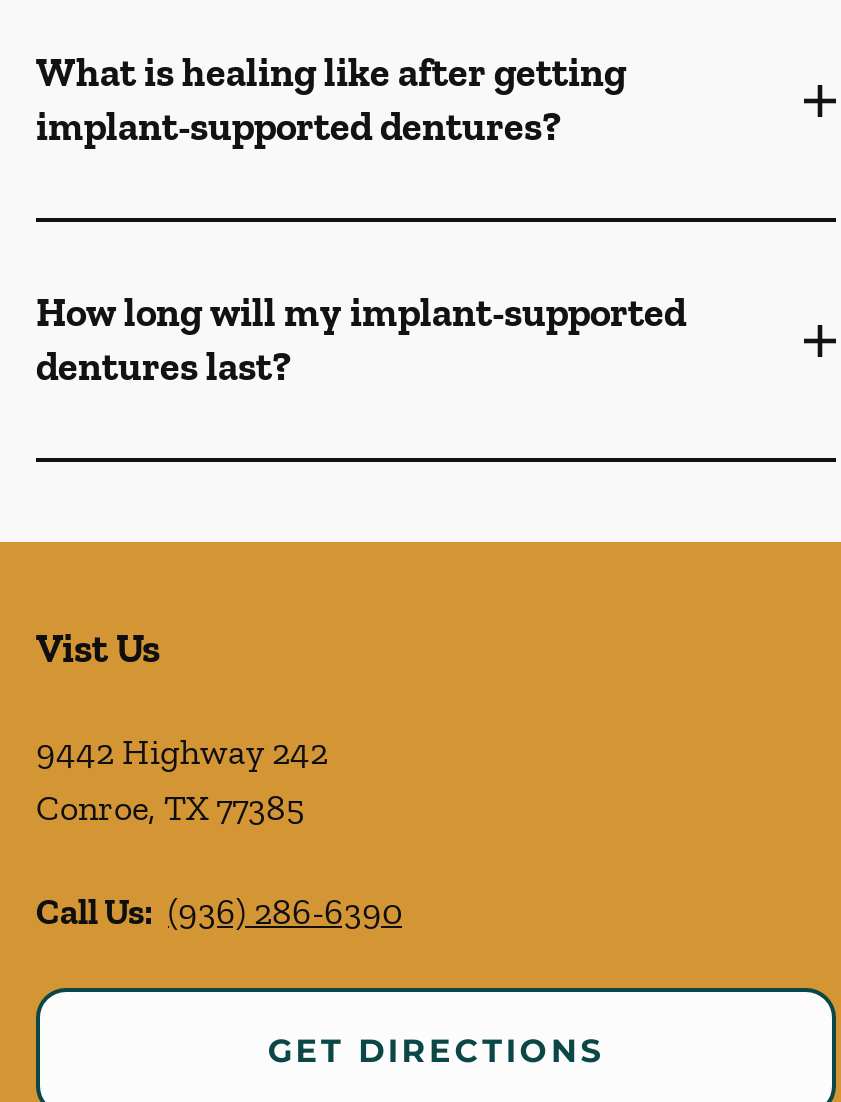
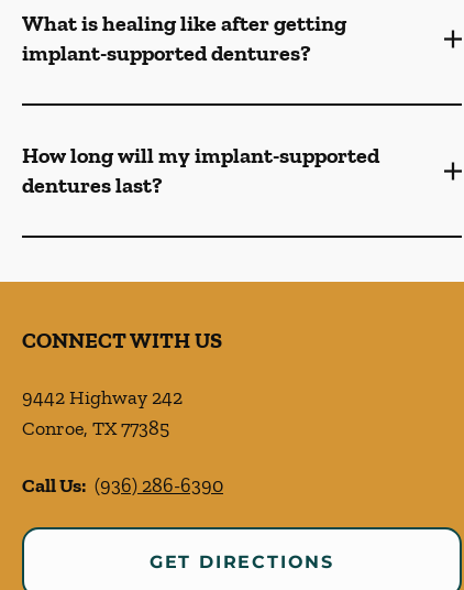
[36,624,160,672] Vist Us -> [22,327,222,353] CONNECT WITH US

